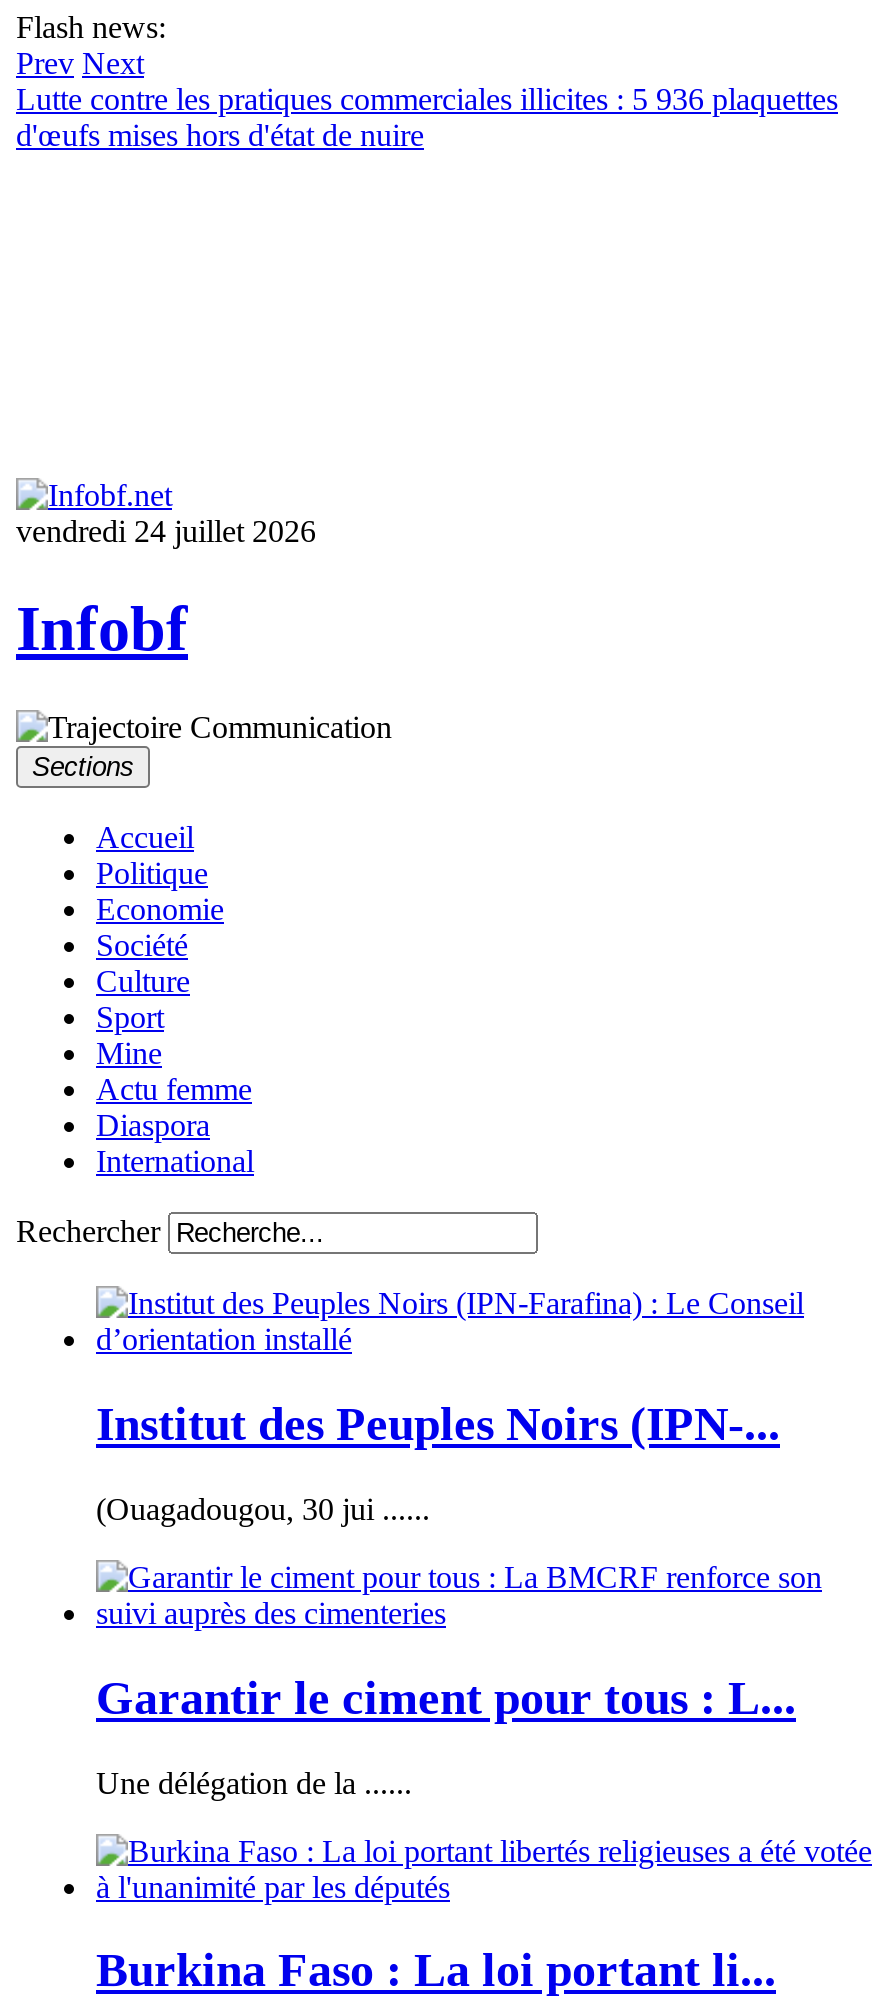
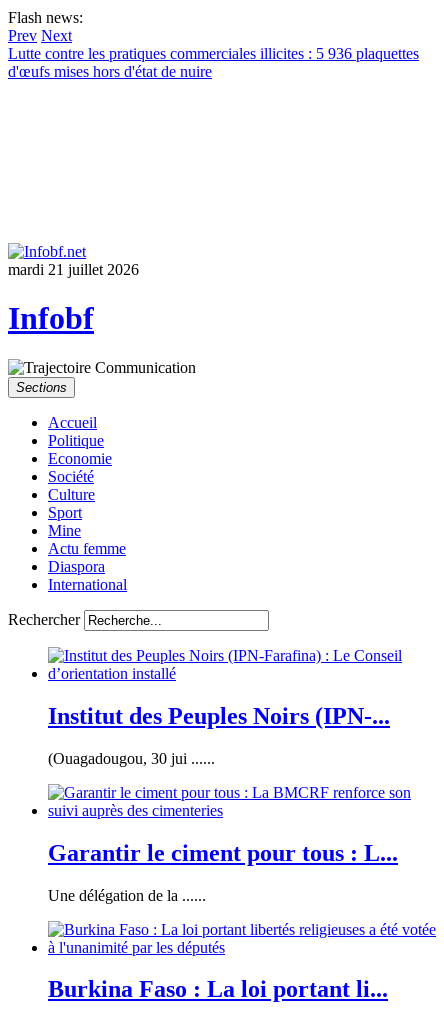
[16,514,316,548] vendredi 24 juillet 2026 -> [8,261,139,278] mardi 21 juillet 2026

